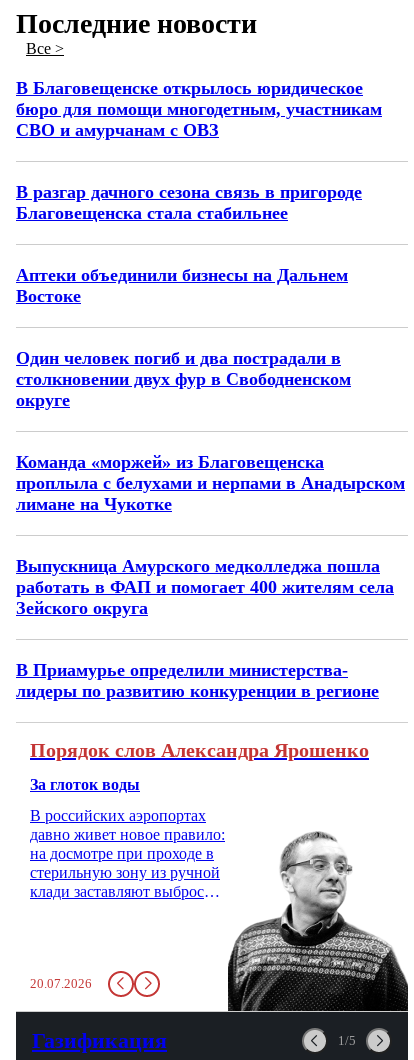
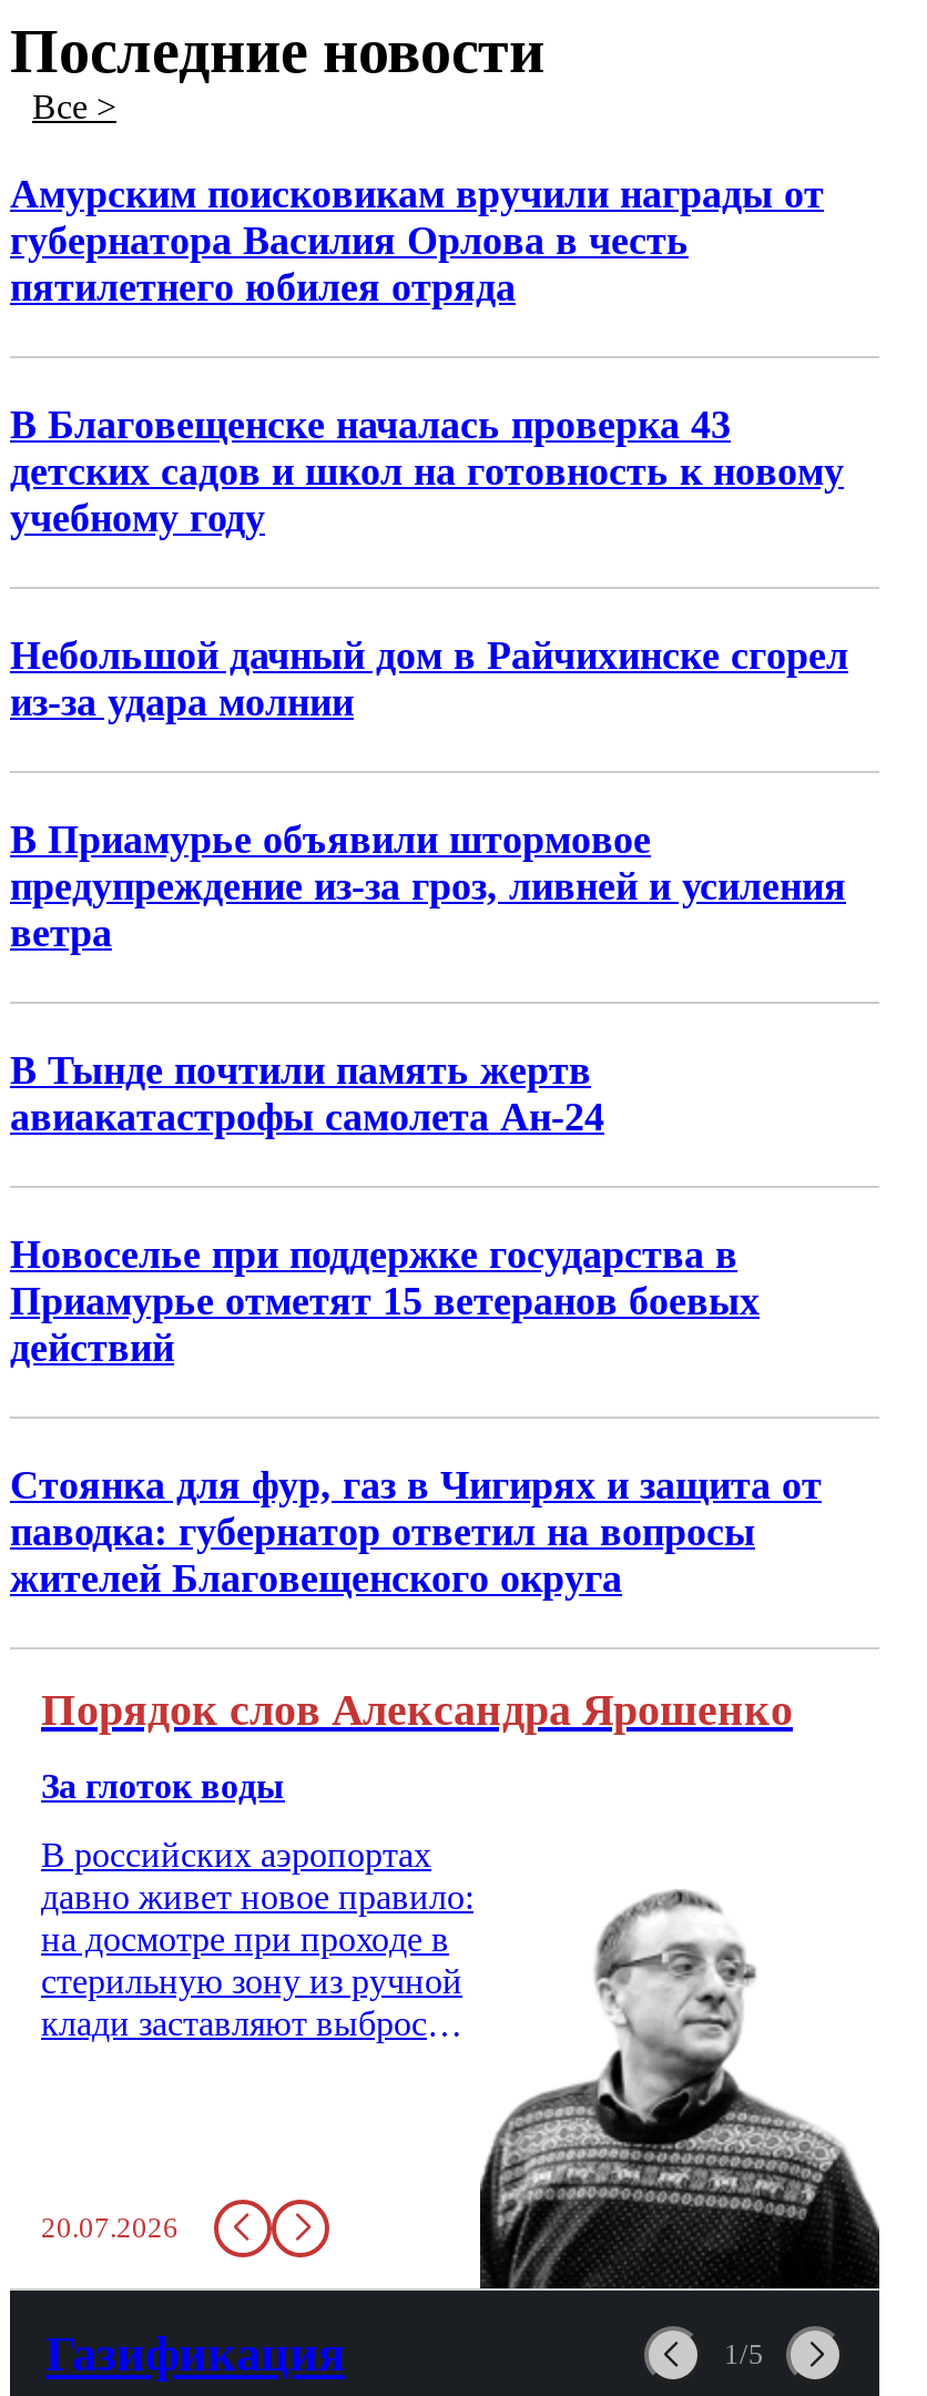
[16,78,382,140] В Благовещенске открылось юридическое | бюро для помощи многодетным, участникам | СВО и амурчанам с ОВЗ -> [10,173,824,310] Амурским поисковикам вручили награды от | губернатора Василия Орлова в честь | пятилетнего юбилея отряда
[16,182,362,223] В разгар дачного сезона связь в пригороде | Благовещенска стала стабильнее -> [10,403,844,541] В Благовещенске началась проверка 43 | детских садов и школ на готовность к новому | учебному году
[16,265,348,306] Аптеки объединили бизнесы на Дальнем | Востоке -> [10,634,848,725] Небольшой дачный дом в Райчихинске сгорел | из-за удара молнии
[16,348,351,410] Один человек погиб и два пострадали в | столкновении двух фур в Свободненском | округе -> [10,818,846,956] В Приамурье объявили штормовое | предупреждение из-за гроз, ливней и усиления | ветра
[16,452,405,514] Команда «моржей» из Благовещенска | проплыла с белухами и нерпами в Анадырском | лимане на Чукотке -> [10,1049,604,1140] В Тынде почтили память жертв | авиакатастрофы самолета Ан-24
[16,556,394,618] Выпускница Амурского медколледжа пошла | работать в ФАП и помогает 400 жителям села | Зейского округа -> [10,1233,760,1371] Новоселье при поддержке государства в | Приамурье отметят 15 ветеранов боевых | действий
[16,660,379,701] В Приамурье определили министерства- | лидеры по развитию конкуренции в регионе -> [10,1464,822,1601] Стоянка для фур, газ в Чигирях и защита от | паводка: губернатор ответил на вопросы | жителей Благовещенского округа

